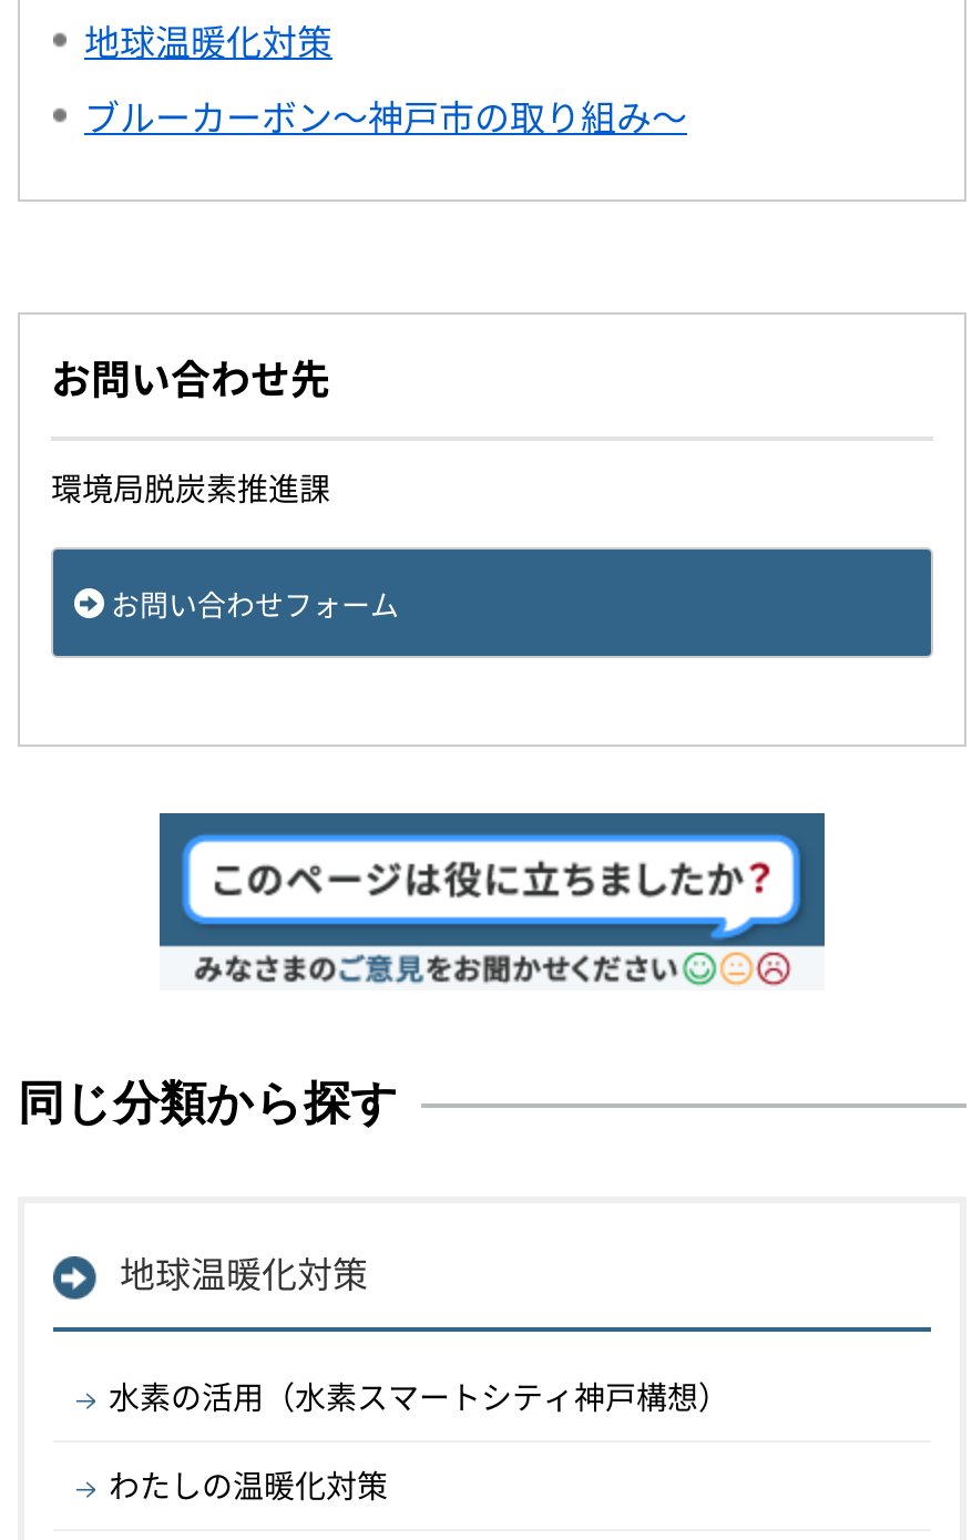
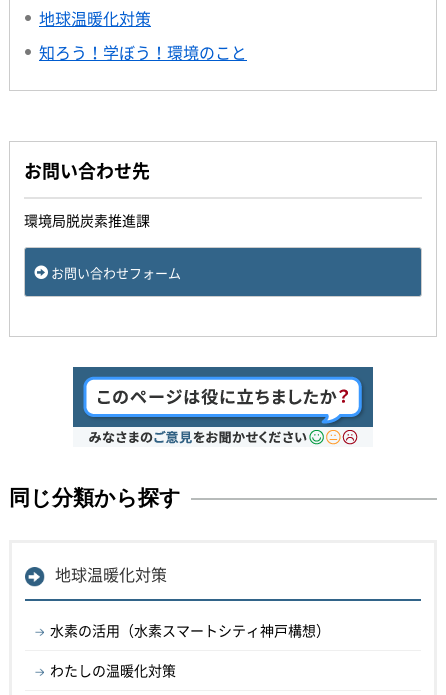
[84,88,687,141] ブルーカーボン～神戸市の取り組み～ -> [39,40,247,64] 知ろう！学ぼう！環境のこと

